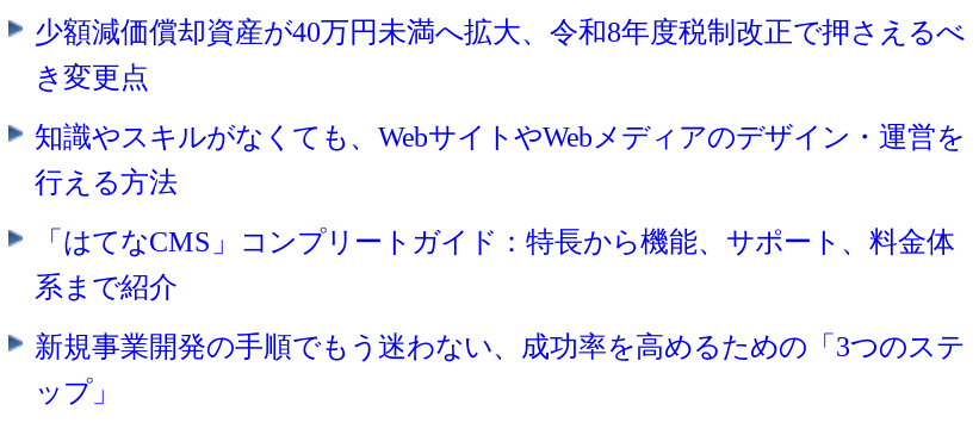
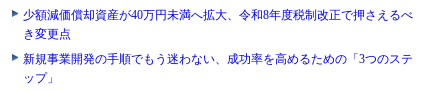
[35,120,965,304] 知識やスキルがなくても、WebサイトやWebメディアのデザイン・運営を | 行える方法 | 「はてなCMS」コンプリートガイド：特長から機能、サポート、料金体 | 系まで紹介 -> none

